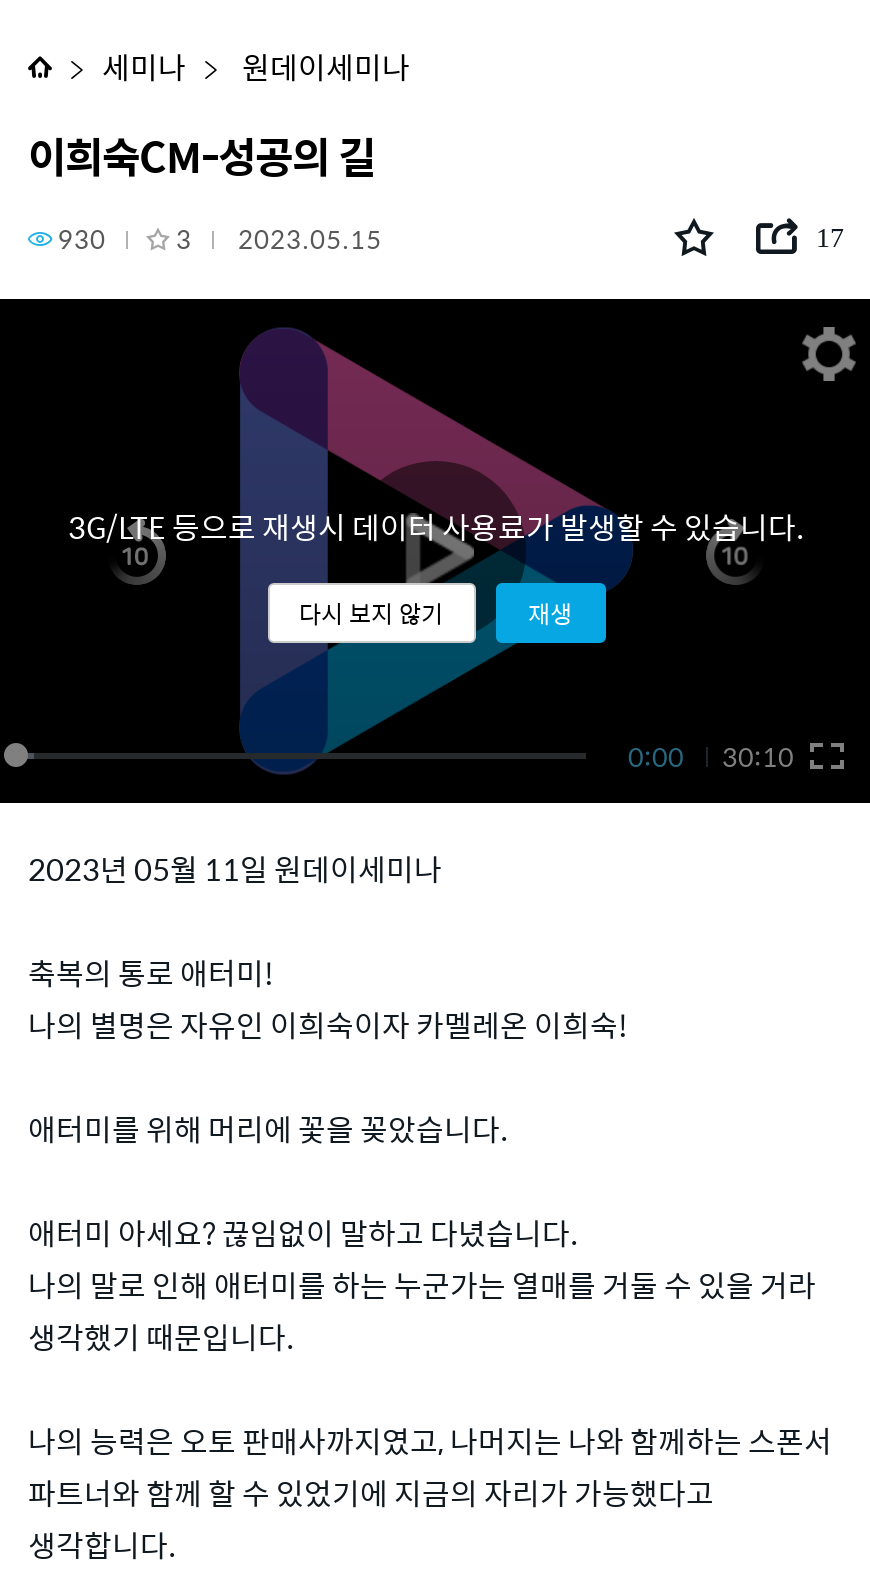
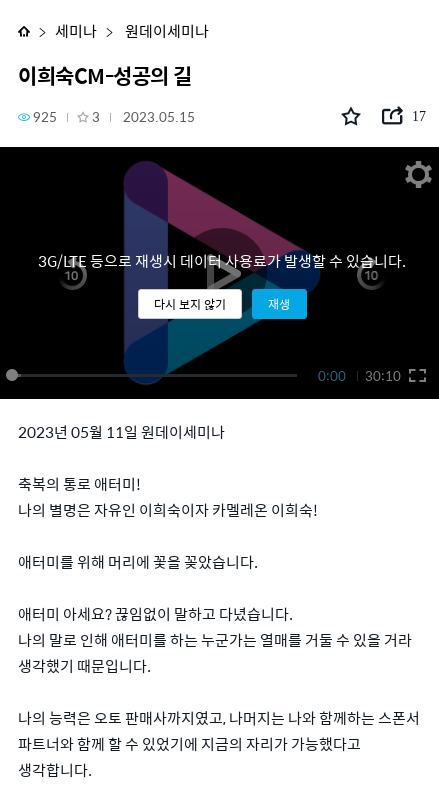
[58,217,382,259] 930 3 2023.05.15 -> [33,106,195,127] 925 3 2023.05.15

